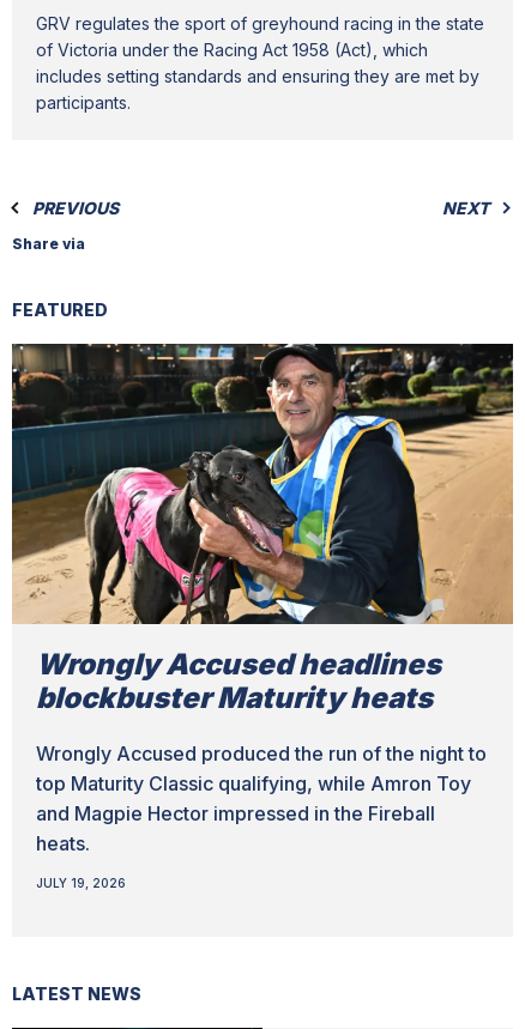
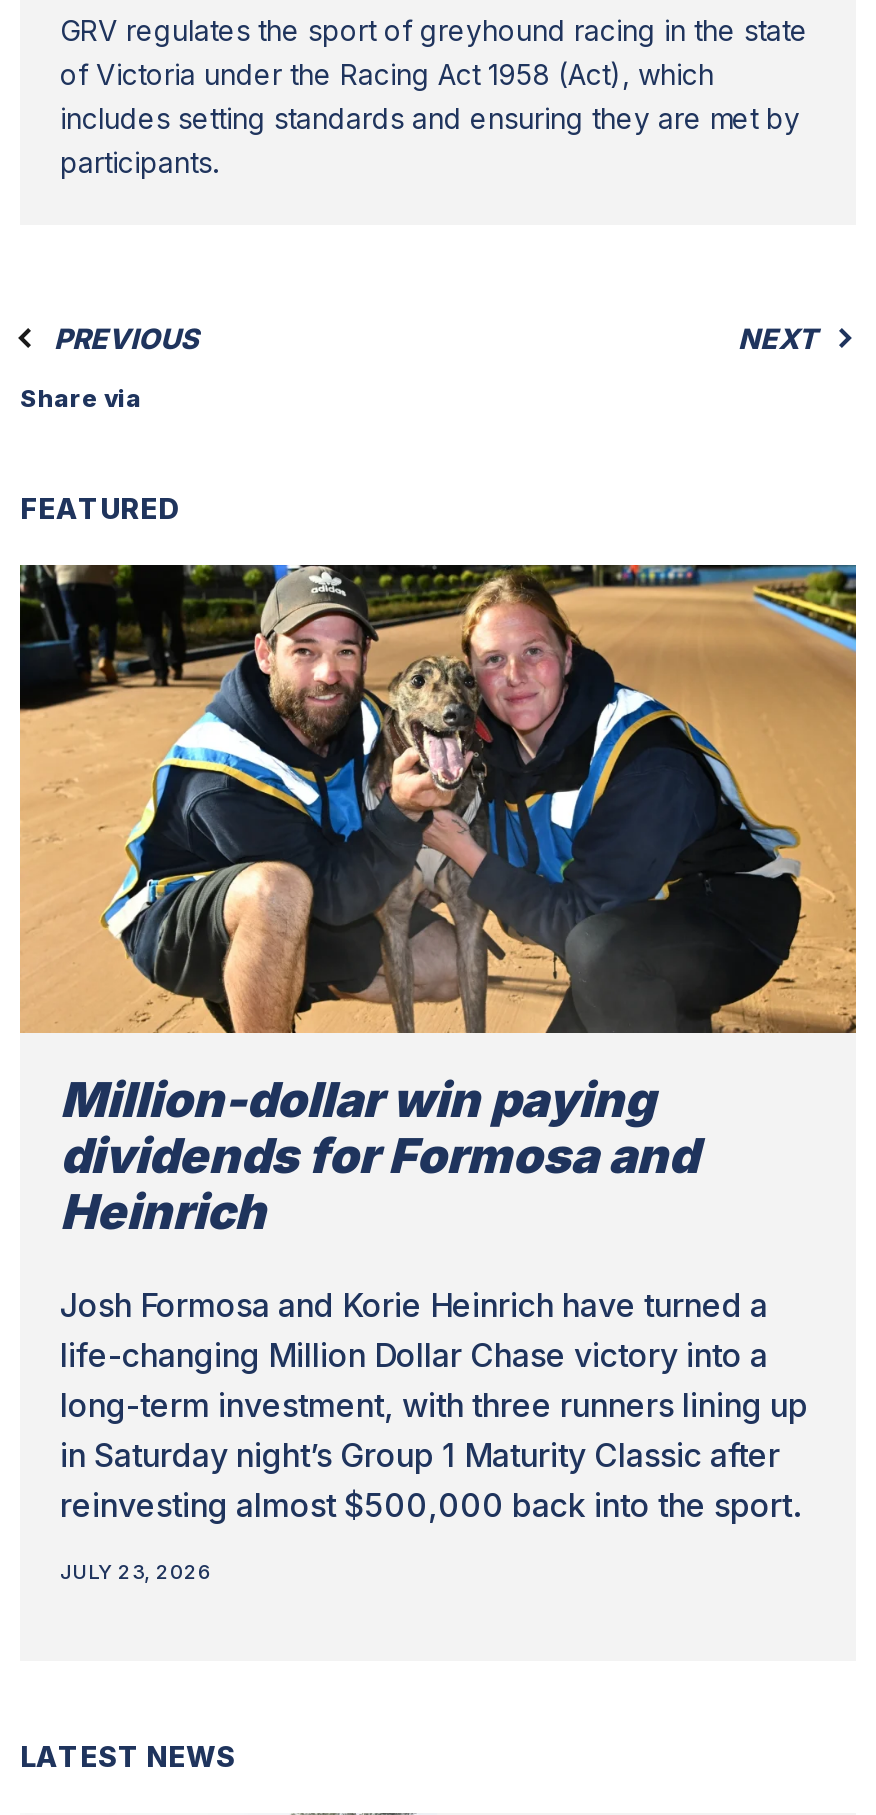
[11,343,514,715] [image] | Wrongly Accused headlines | blockbuster Maturity heats -> [18,563,858,1241] [image] | Million-dollar win paying | dividends for Formosa and | Heinrich
[36,742,487,855] Wrongly Accused produced the run of the night to | top Maturity Classic qualifying, while Amron Toy | and Magpie Hector impressed in the Fireball | heats. -> [60,1285,808,1525] Josh Formosa and Korie Heinrich have turned a | life-changing Million Dollar Chase victory into a | long-term investment, with three runners lining up | in Saturday night’s Group 1 Maturity Classic after | reinvesting almost $500,000 back into the sport.
[36,876,126,890] JULY 19, 2026 -> [60,1559,212,1583] JULY 23, 2026

